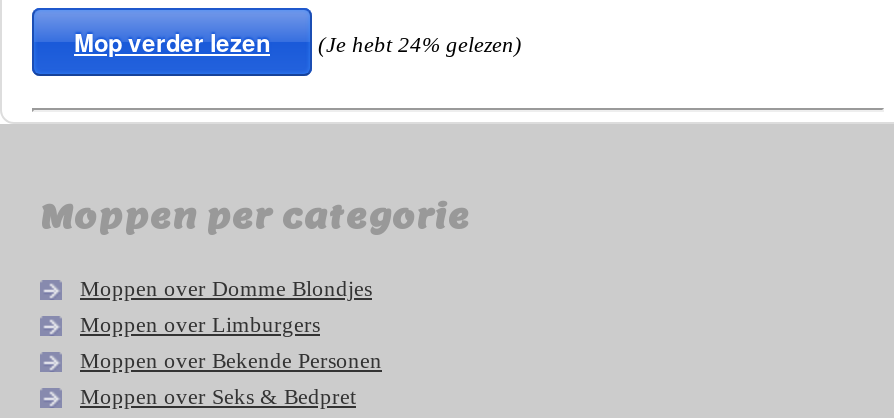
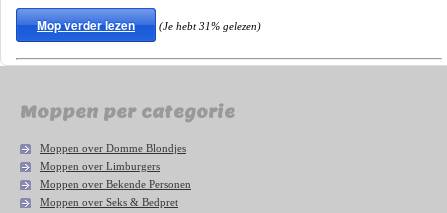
[318,31,522,55] (Je hebt 24% gelezen) -> [159,20,261,32] (Je hebt 31% gelezen)

